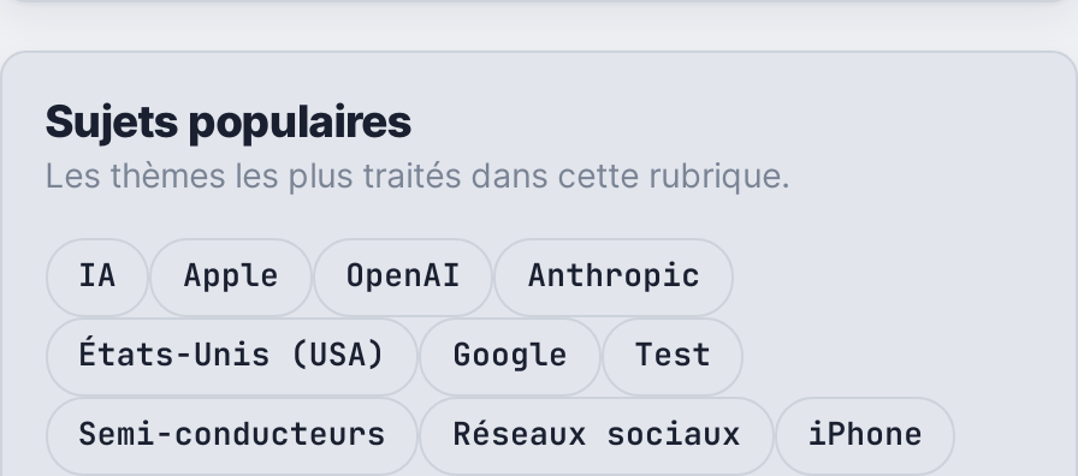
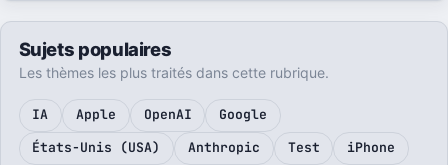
moved [78,255,701,375] -> [32,139,260,156]: États-Unis (USA) | Anthropic
[78,413,741,454] Semi-conducteurs | Réseaux sociaux -> none

